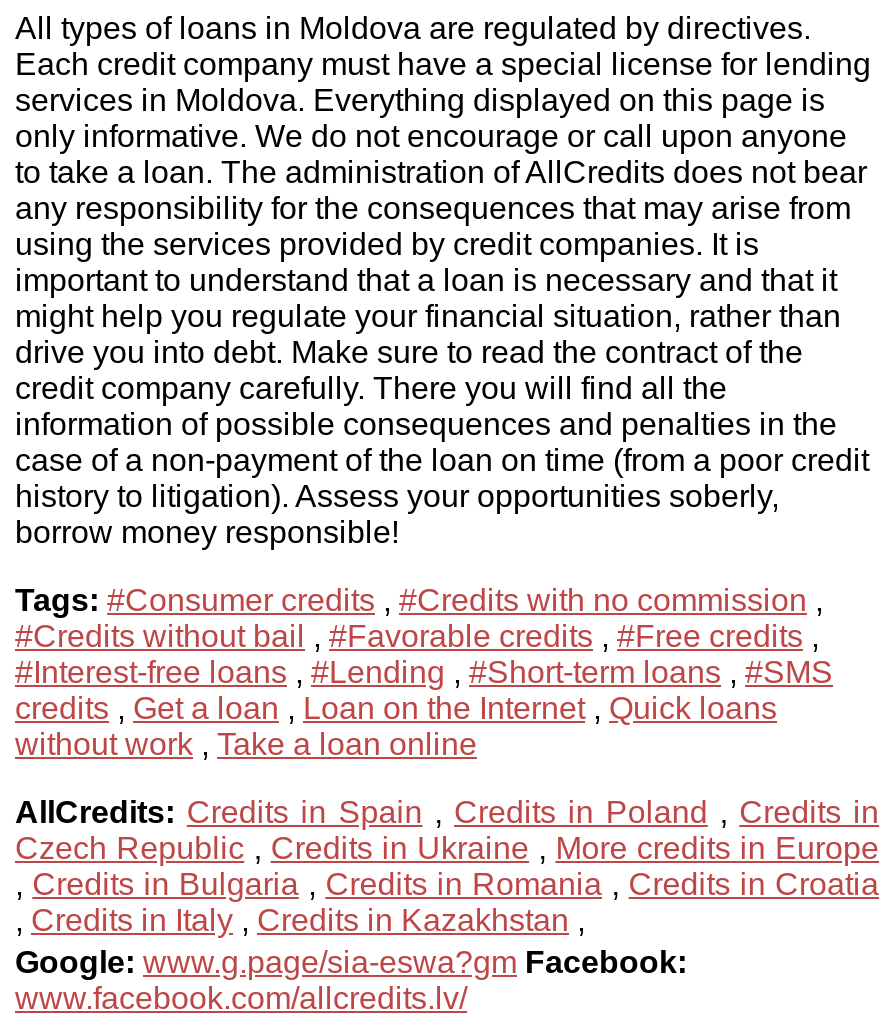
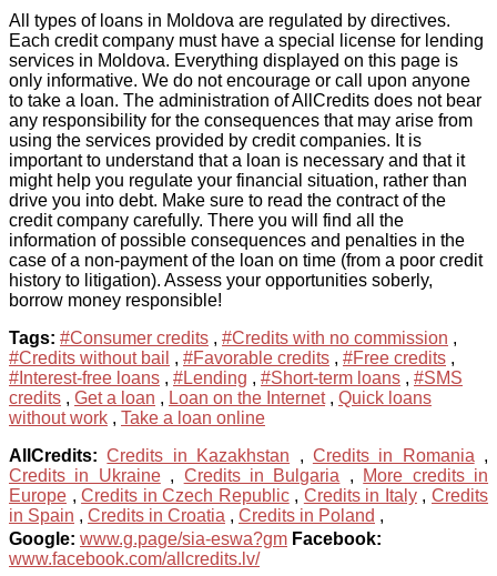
[15,796,879,938] AllCredits: Credits in Spain, Credits in Poland, Credits in | Czech Republic, Credits in Ukraine, More credits in Europe | , Credits in Bulgaria, Credits in Romania, Credits in Croatia | , Credits in Italy, Credits in Kazakhstan, -> [9,446,488,525] AllCredits: Credits in Kazakhstan, Credits in Romania, | Credits in Ukraine, Credits in Bulgaria, More credits in | Europe, Credits in Czech Republic, Credits in Italy, Credits | in Spain, Credits in Croatia, Credits in Poland,

